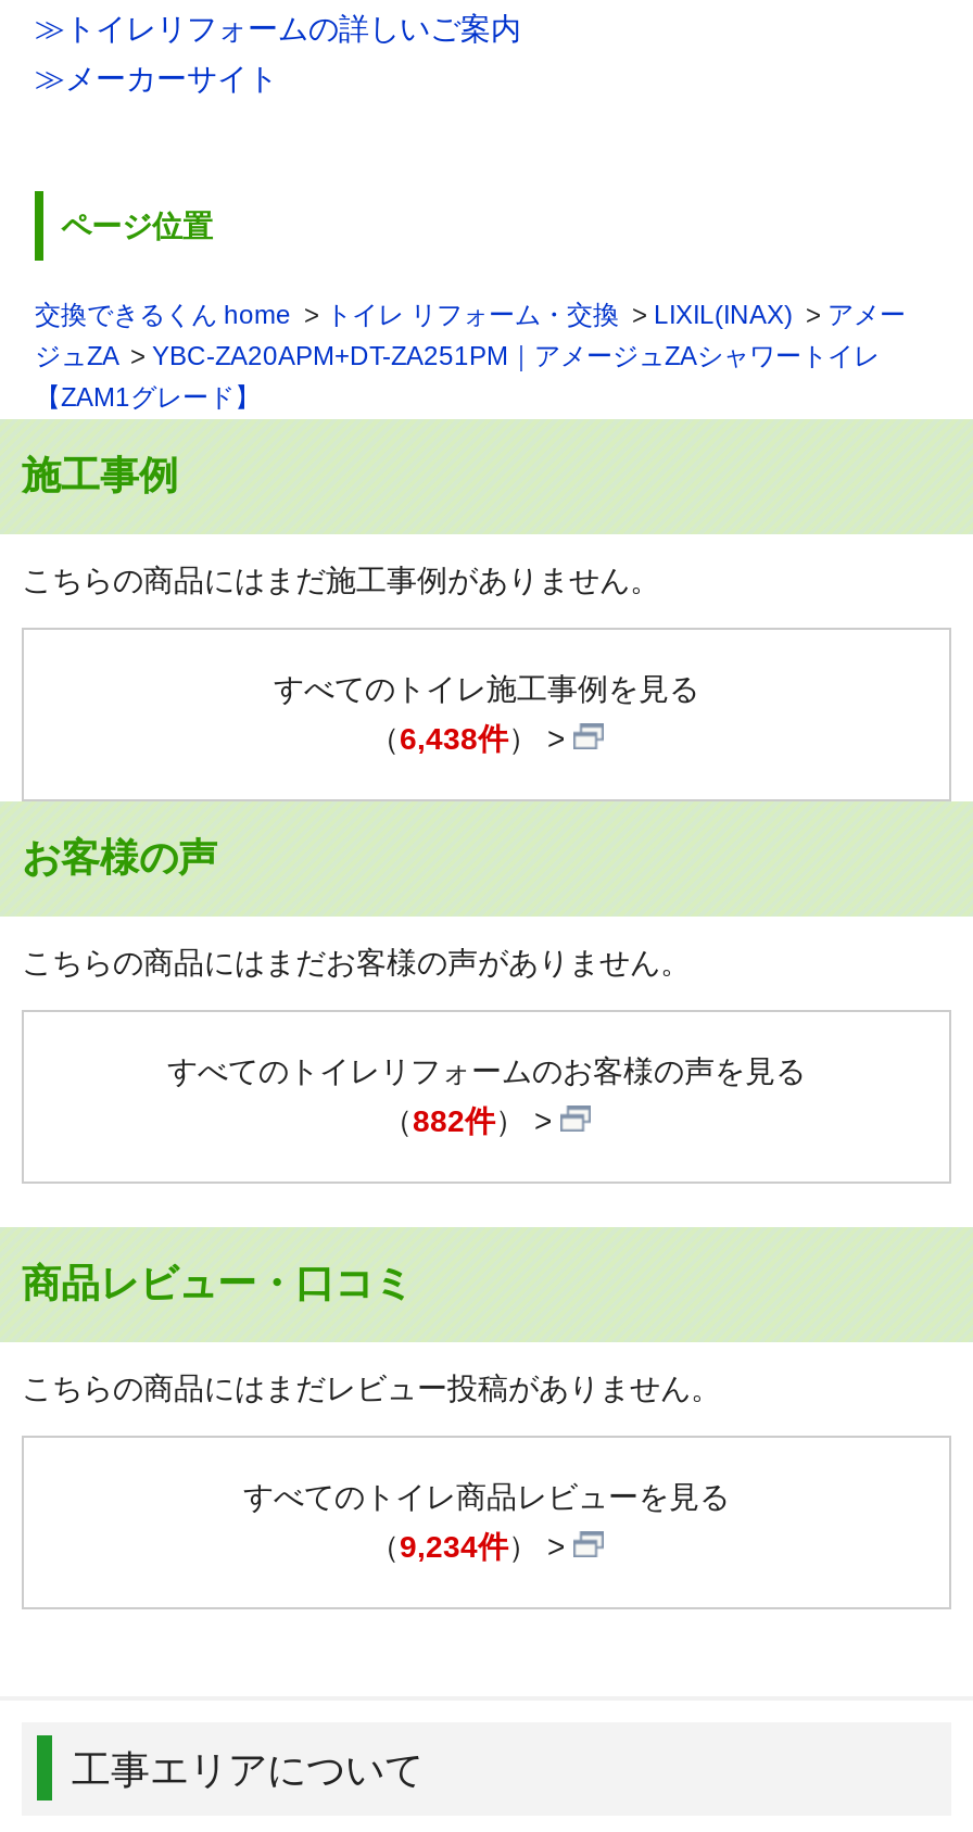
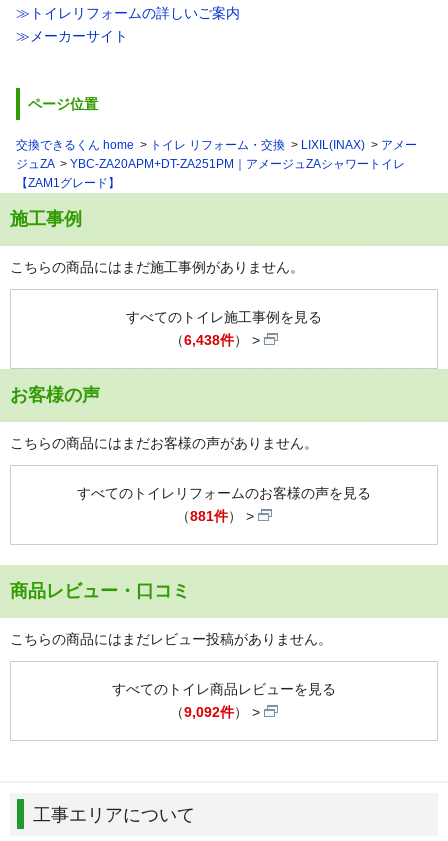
[382,1102,526,1137] （882件） -> [176,508,242,524] （881件）
[369,1528,539,1563] （9,234件） -> [170,704,248,720] （9,092件）

